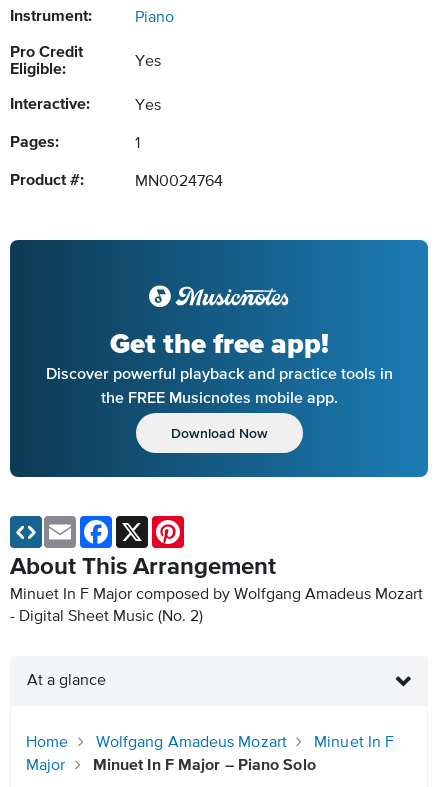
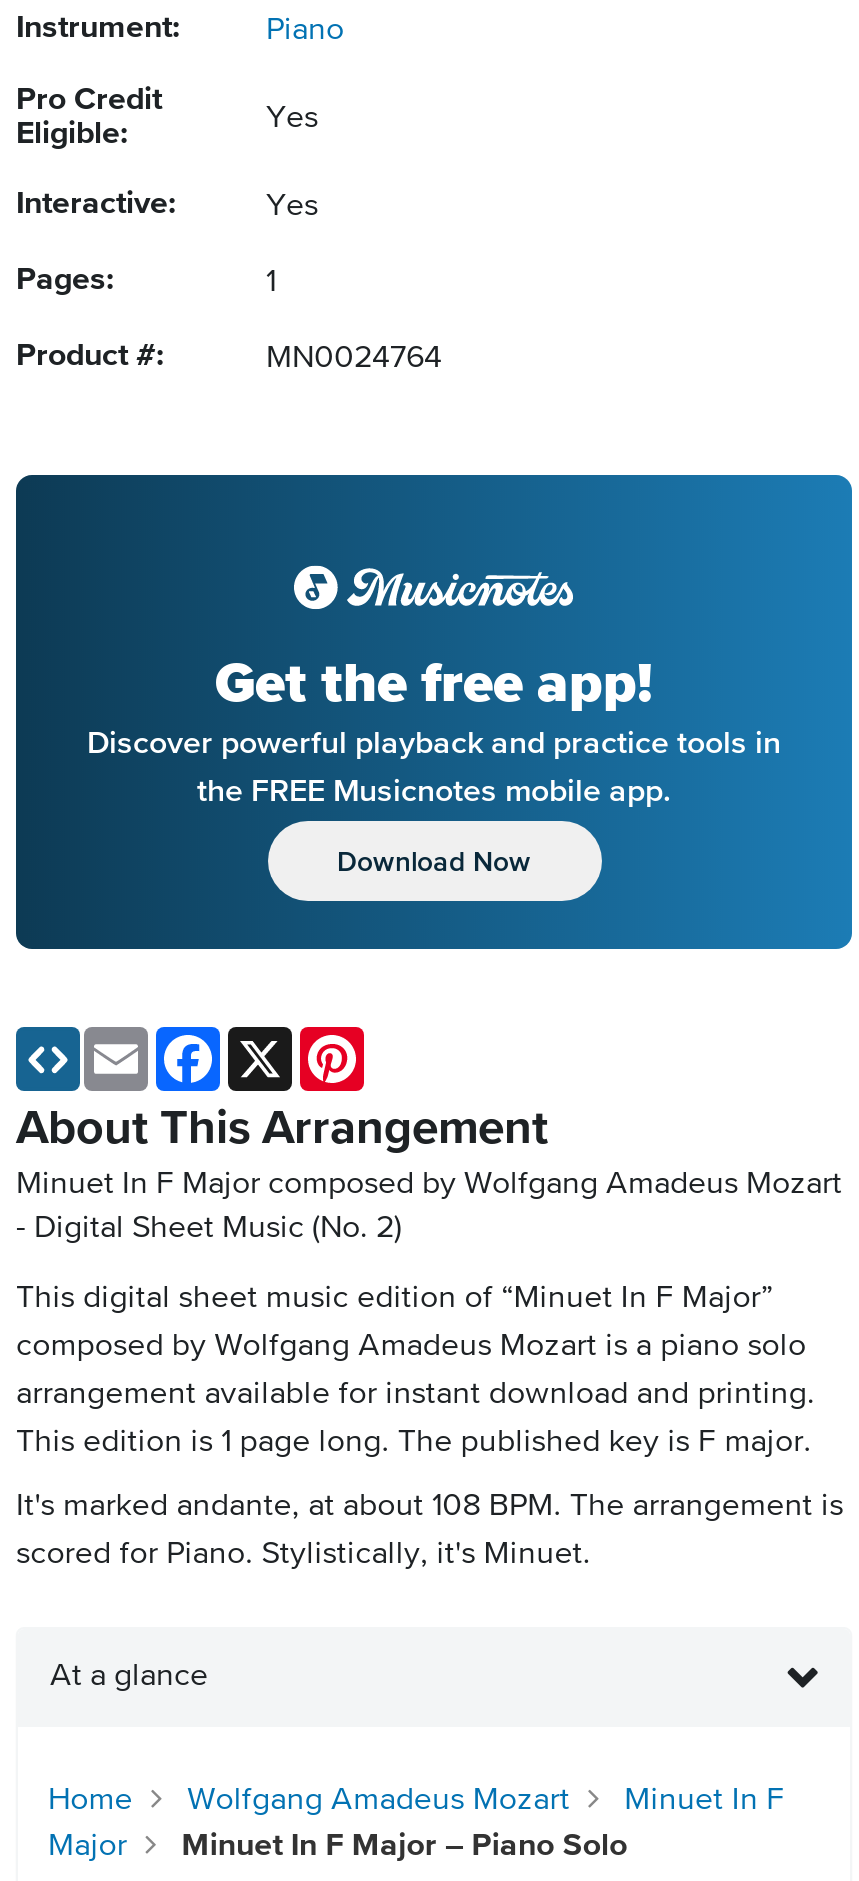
none -> [16,1284,843,1572] This digital sheet music edition of “Minuet In F Major” | composed by Wolfgang Amadeus Mozart is a piano solo | arrangement available for instant download and printing. | This edition is 1 page long. The published key is F major. | It's marked andante, at about 108 BPM. The arrangement is | scored for Piano. Stylistically, it's Minuet.

